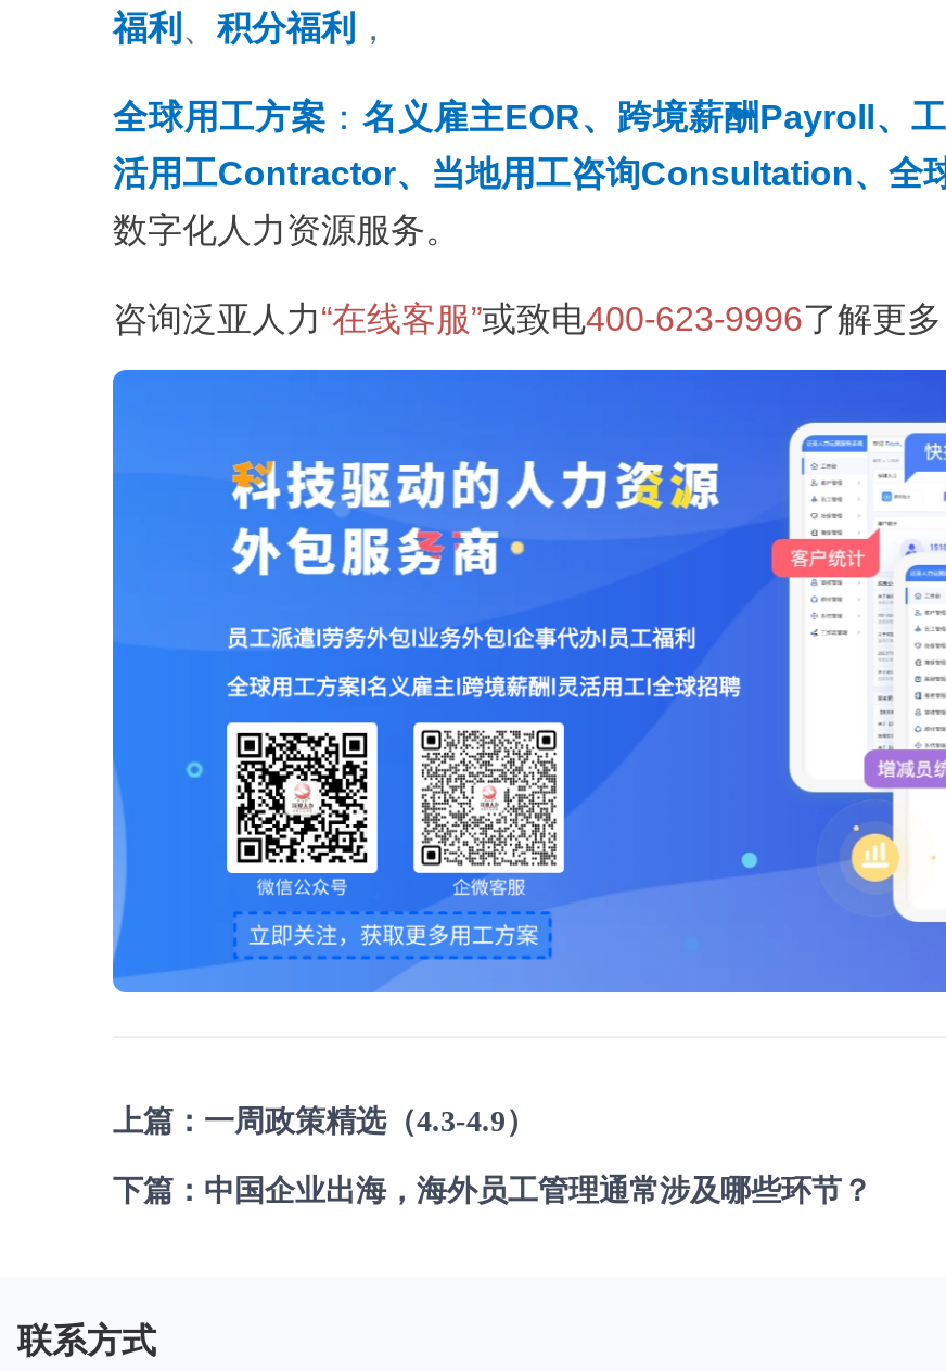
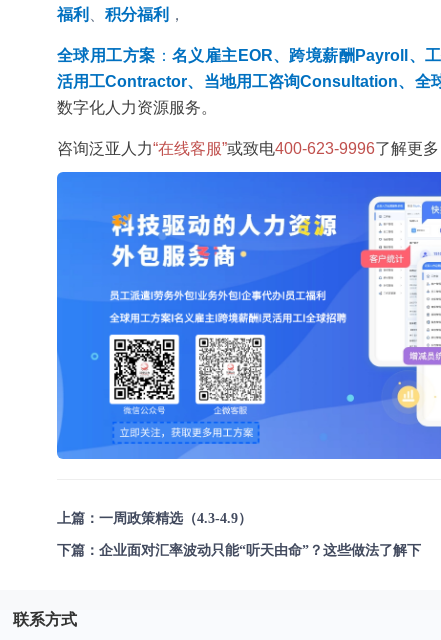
[113,1174,872,1207] 下篇：中国企业出海，海外员工管理通常涉及哪些环节？ -> [57,543,421,558] 下篇：企业面对汇率波动只能“听天由命”？这些做法了解下

